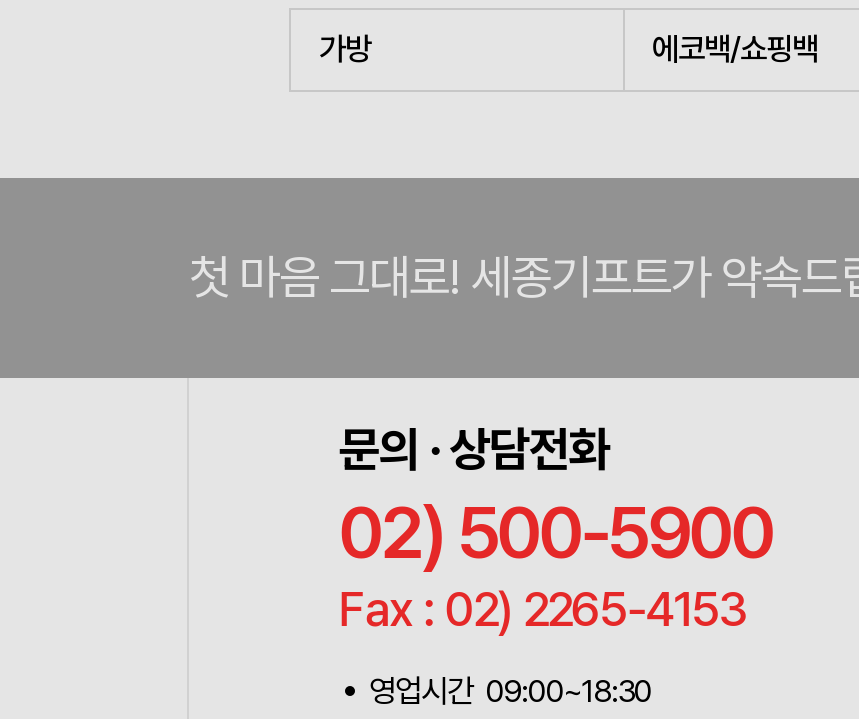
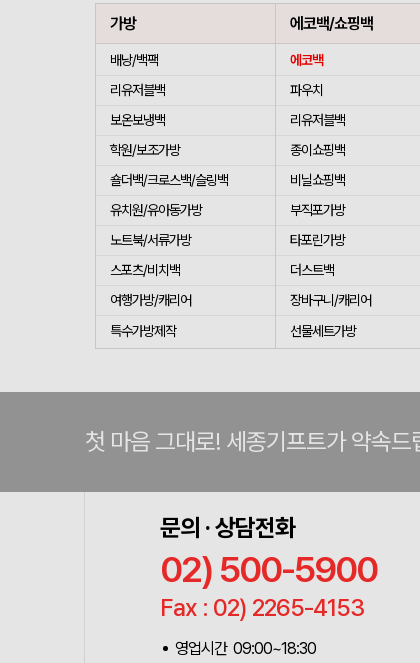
none -> [110,52,228,338] 배낭/백팩 | 리유저블백 | 보온보냉백 | 학원/보조가방 | 숄더백/크로스백/슬링백 | 유치원/유아동가방 | 노트북/서류가방 | 스포츠/비치백 | 여행가방/캐리어 | 특수가방제작
none -> [290,52,371,338] 에코백 | 파우치 | 리유저블백 | 종이쇼핑백 | 비닐쇼핑백 | 부직포가방 | 타포린가방 | 더스트백 | 장바구니/캐리어 | 선물세트가방

